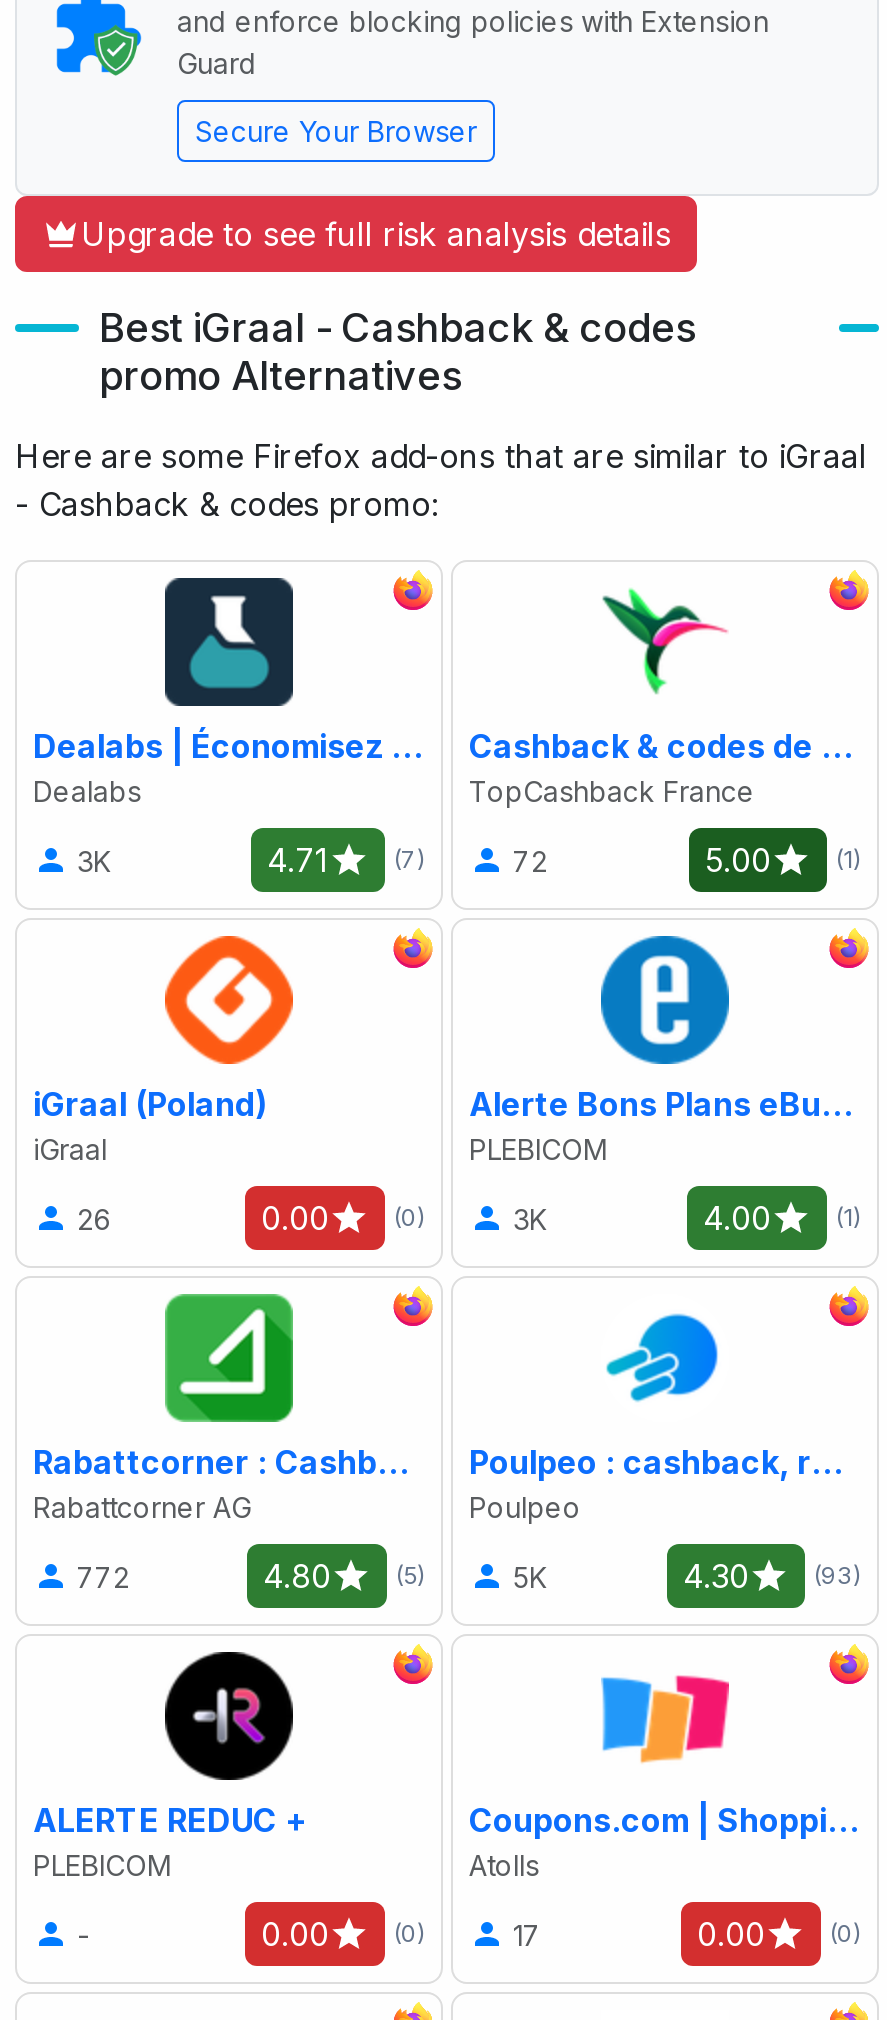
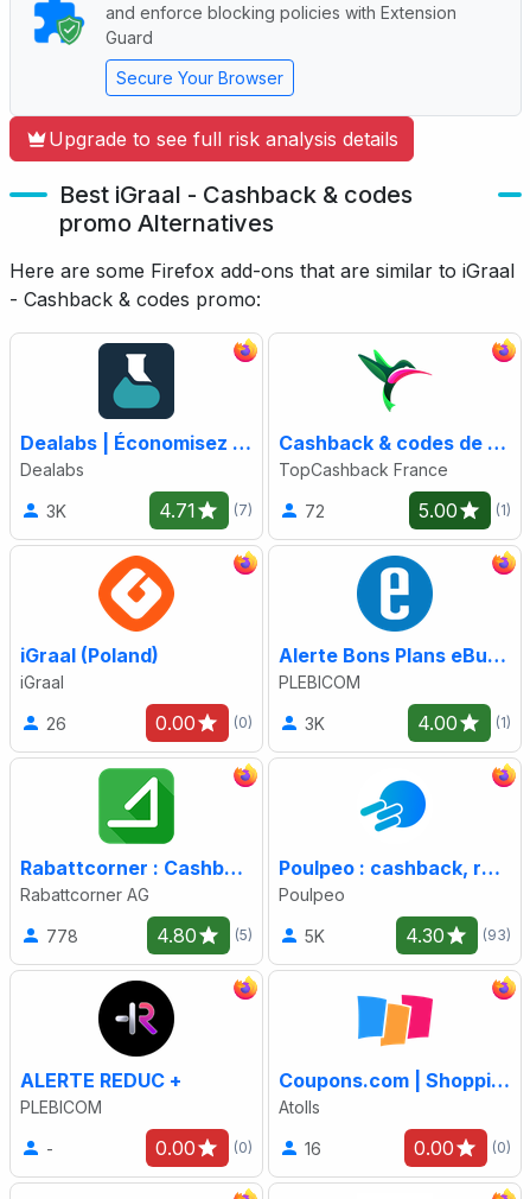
[77,1559,129,1593] 772 -> [46,926,78,946] 778
[513,1917,541,1951] 17 -> [305,1138,321,1158] 16

